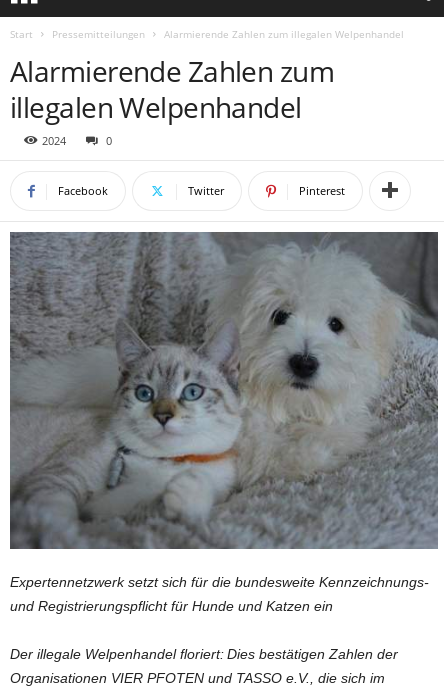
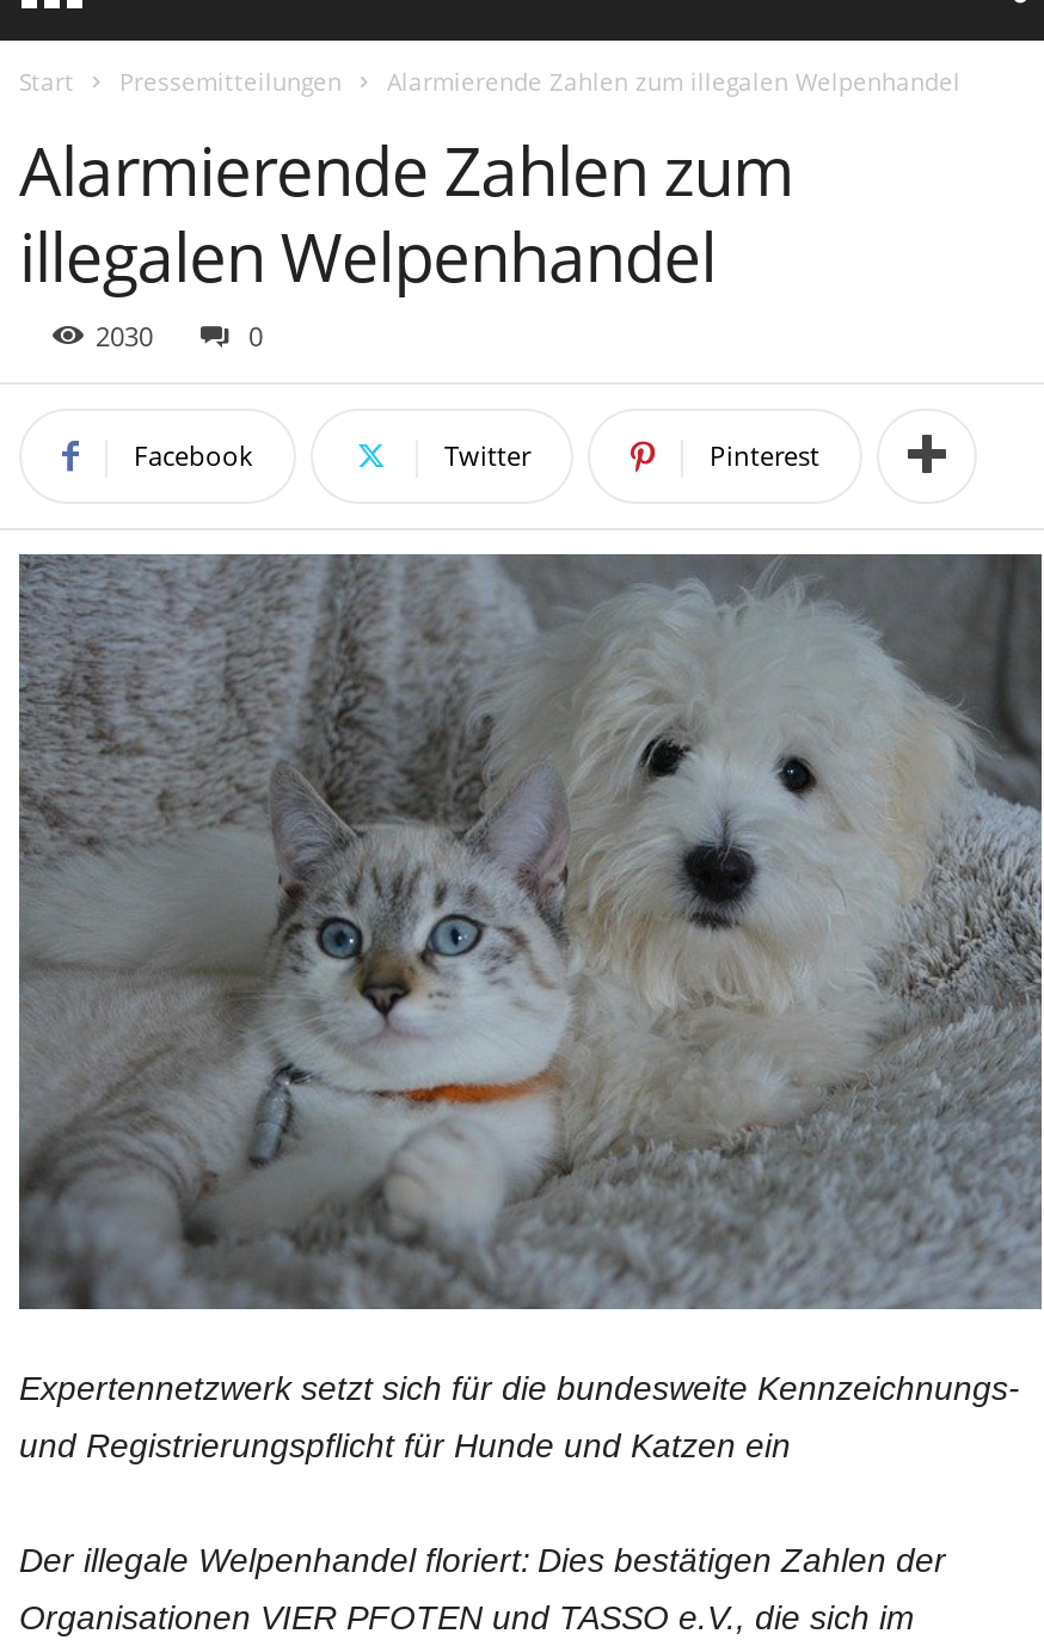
[42,133,66,148] 2024 -> [96,318,153,354] 2030

